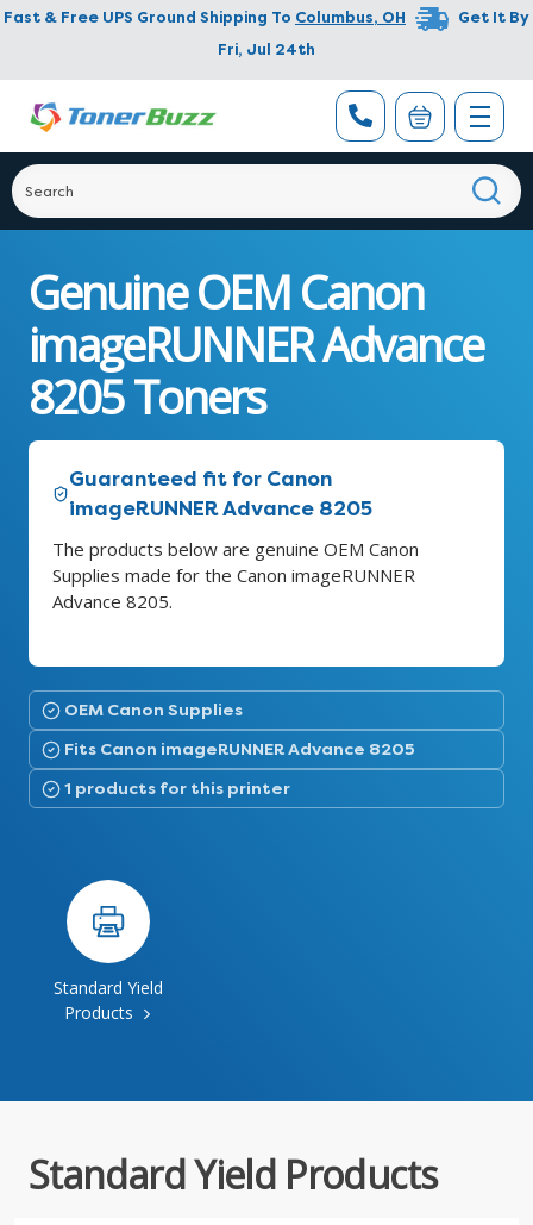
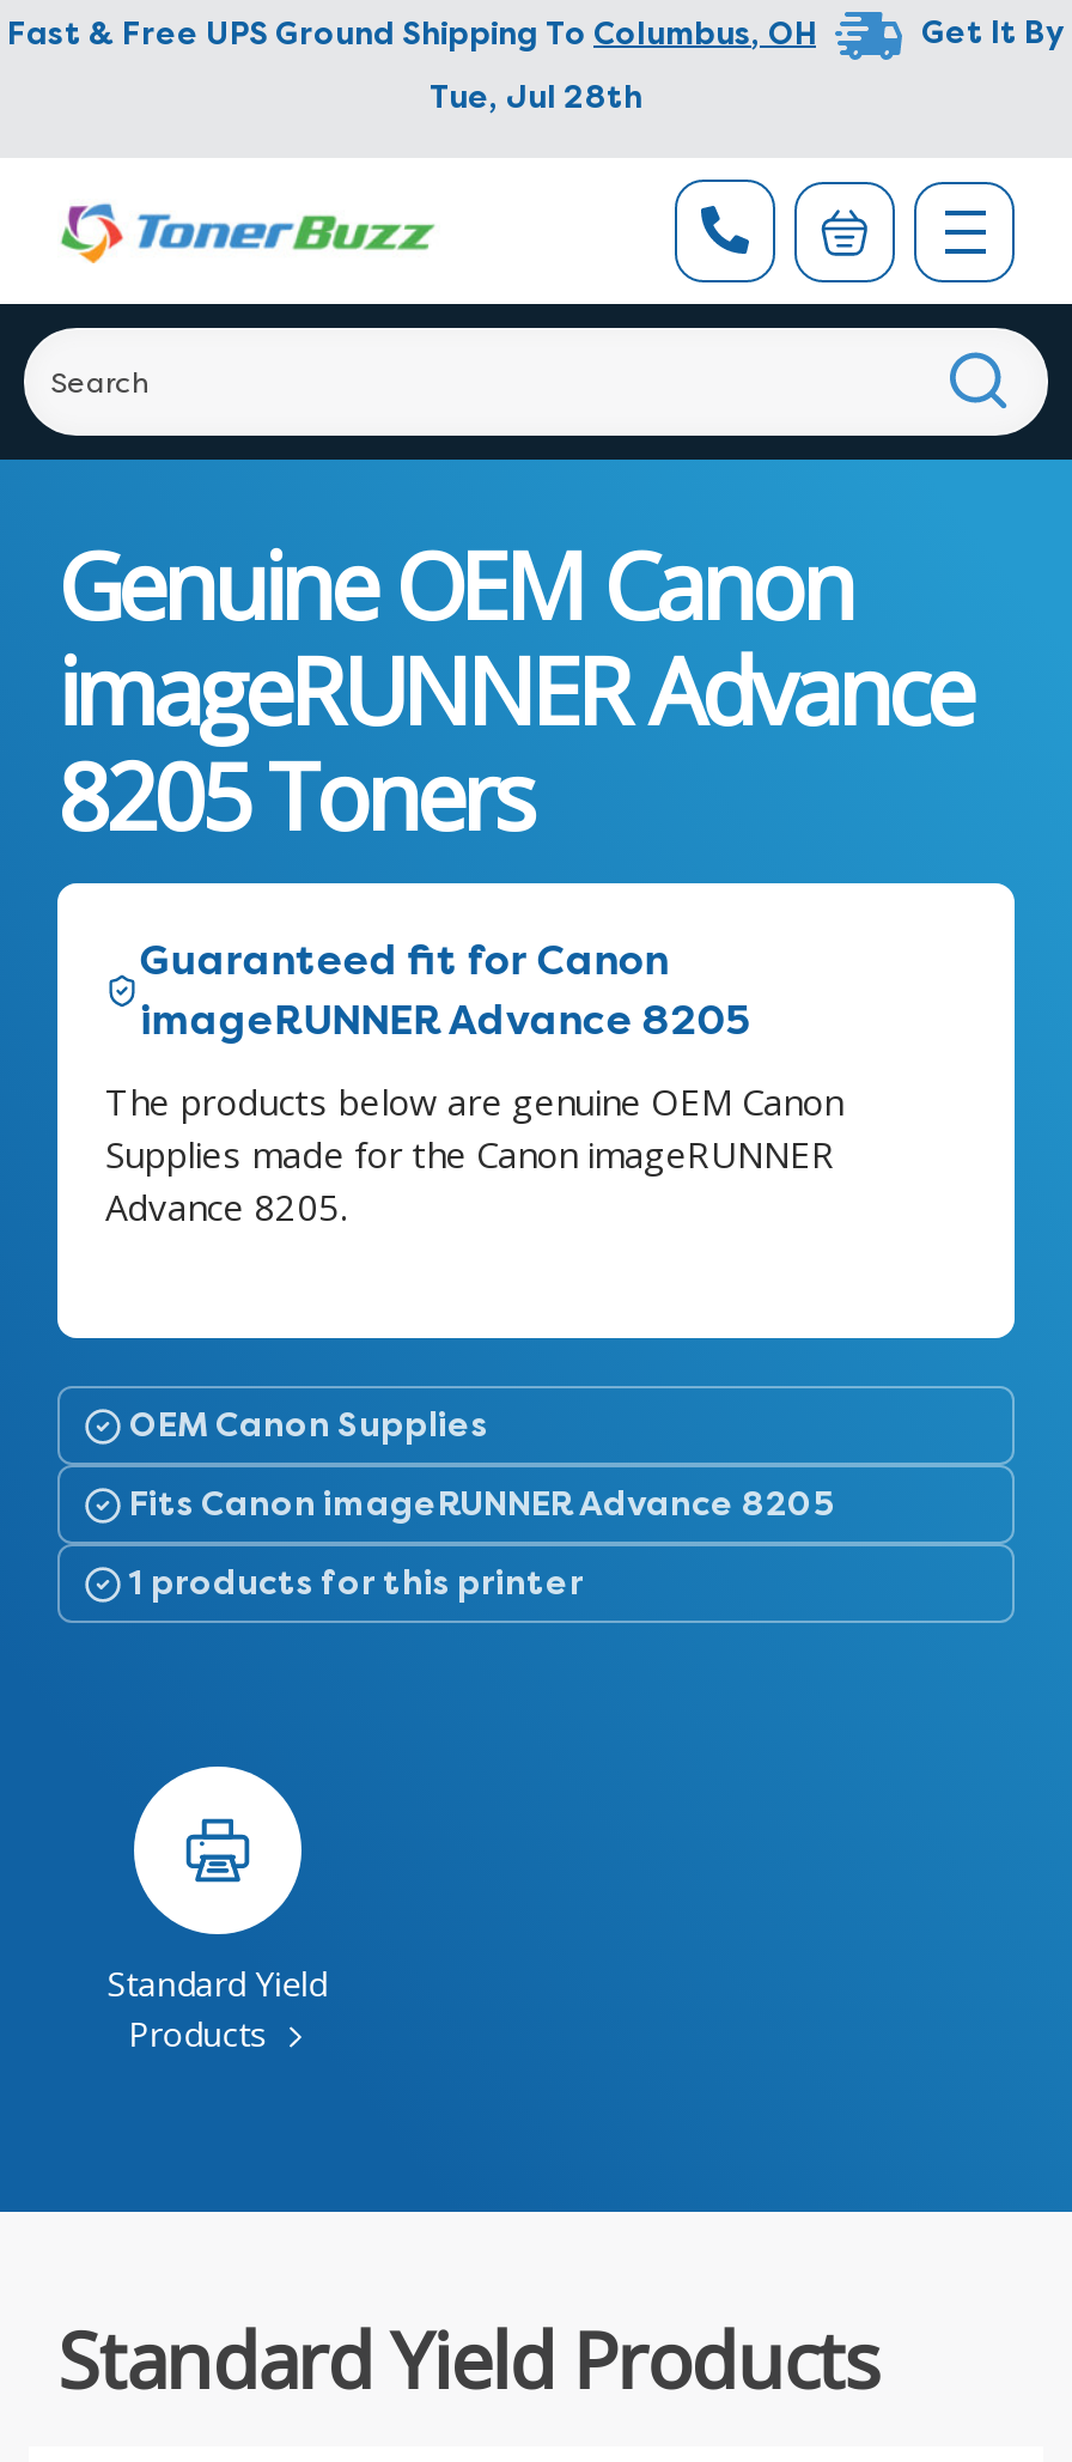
[218,39,315,60] Fri, Jul 24th -> [430,77,642,117] Tue, Jul 28th

